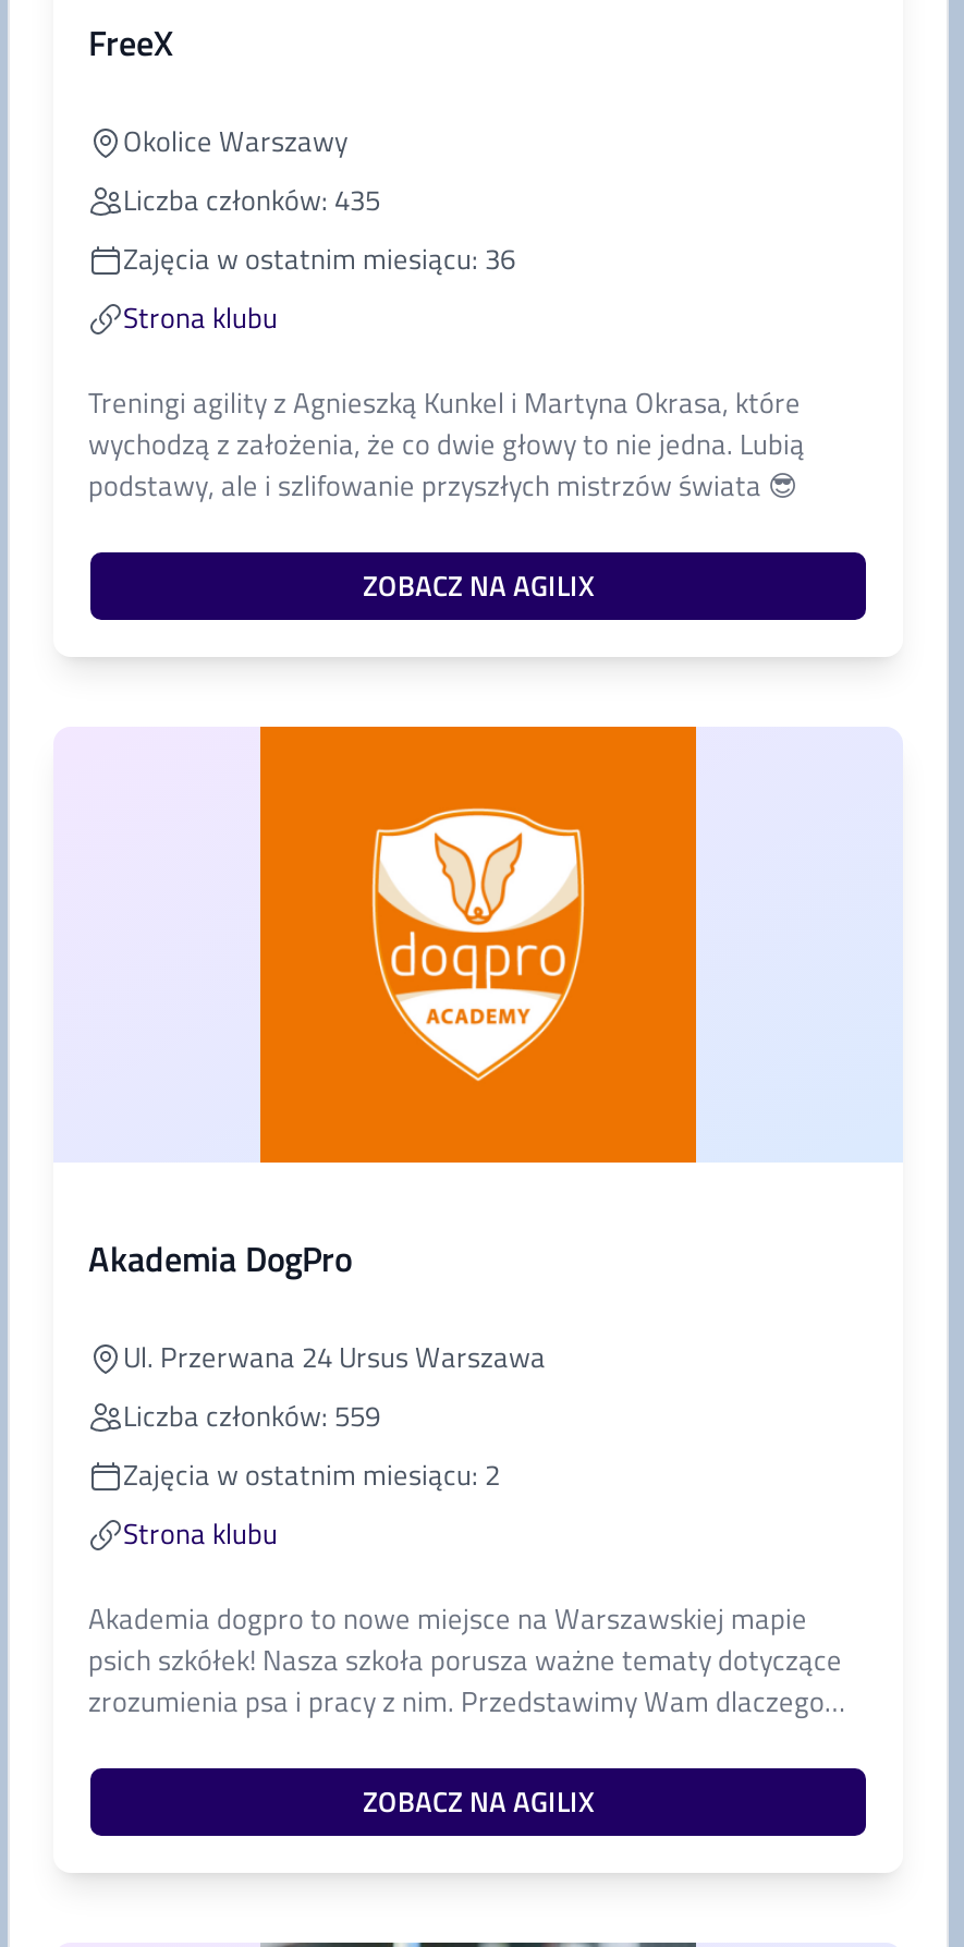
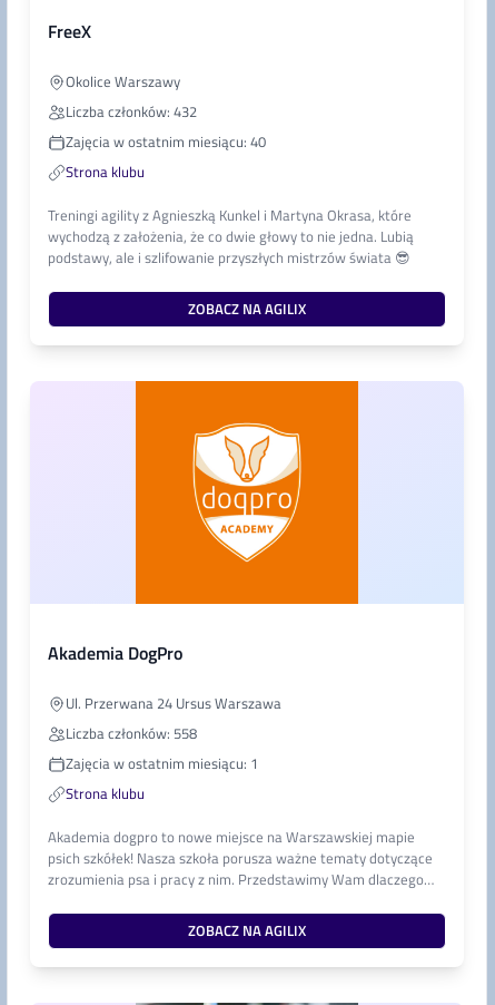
[123,178,380,221] Liczba członków: 435 -> [66,100,197,123] Liczba członków: 432
[123,236,515,280] Zajęcia w ostatnim miesiącu: 36 -> [66,130,266,153] Zajęcia w ostatnim miesiącu: 40
[123,1394,380,1437] Liczba członków: 559 -> [66,722,197,744] Liczba członków: 558
[123,1452,500,1496] Zajęcia w ostatnim miesiącu: 2 -> [66,752,258,774] Zajęcia w ostatnim miesiącu: 1

